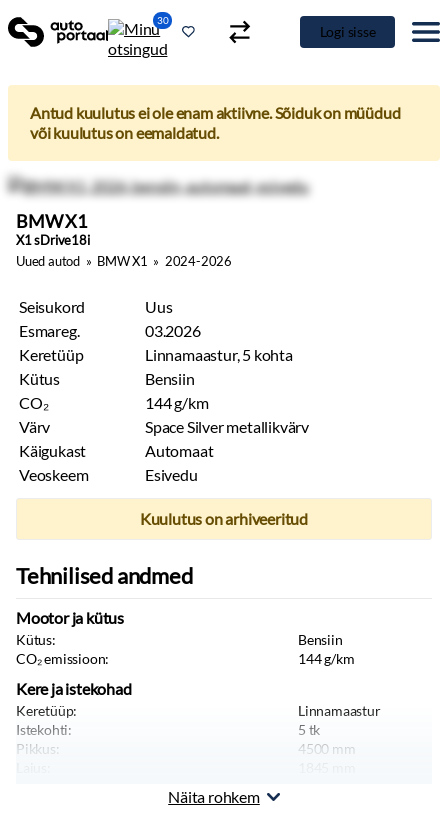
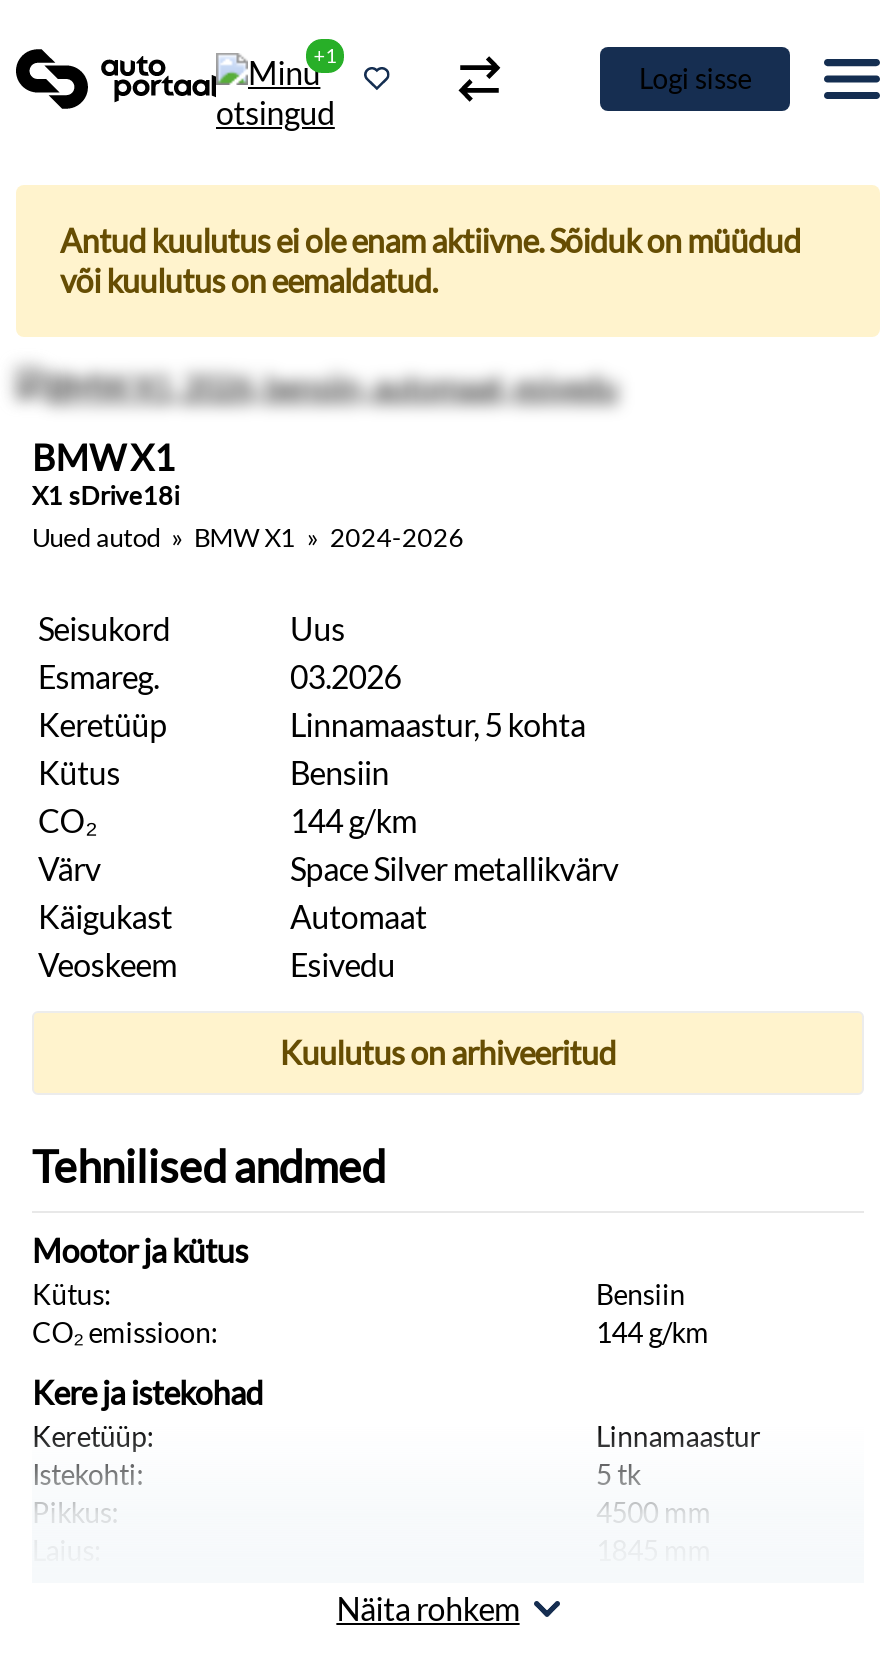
[157,14,168,26] 30 -> [314,43,337,67] +1

